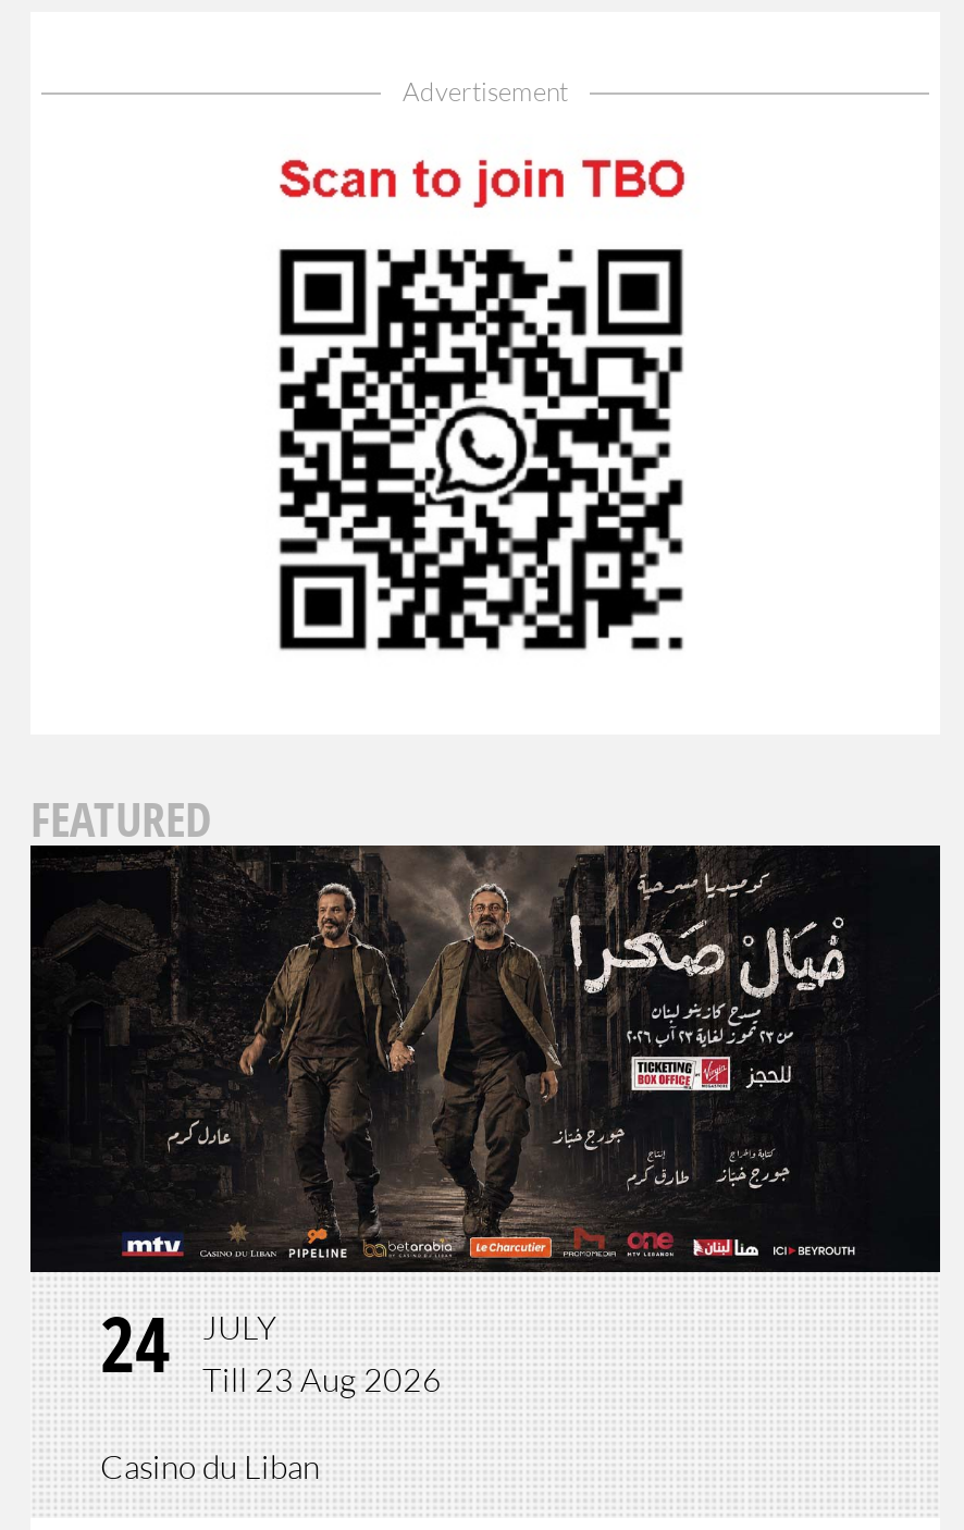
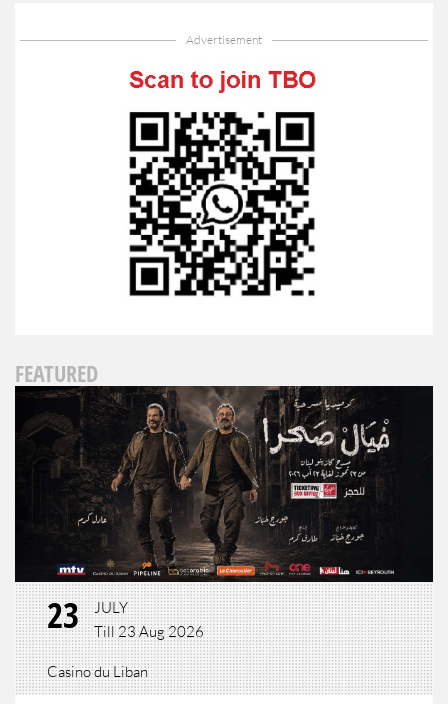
[100,1292,442,1401] 24 JULY Till 23 Aug 2026 -> [47,591,204,641] 23 JULY Till 23 Aug 2026

